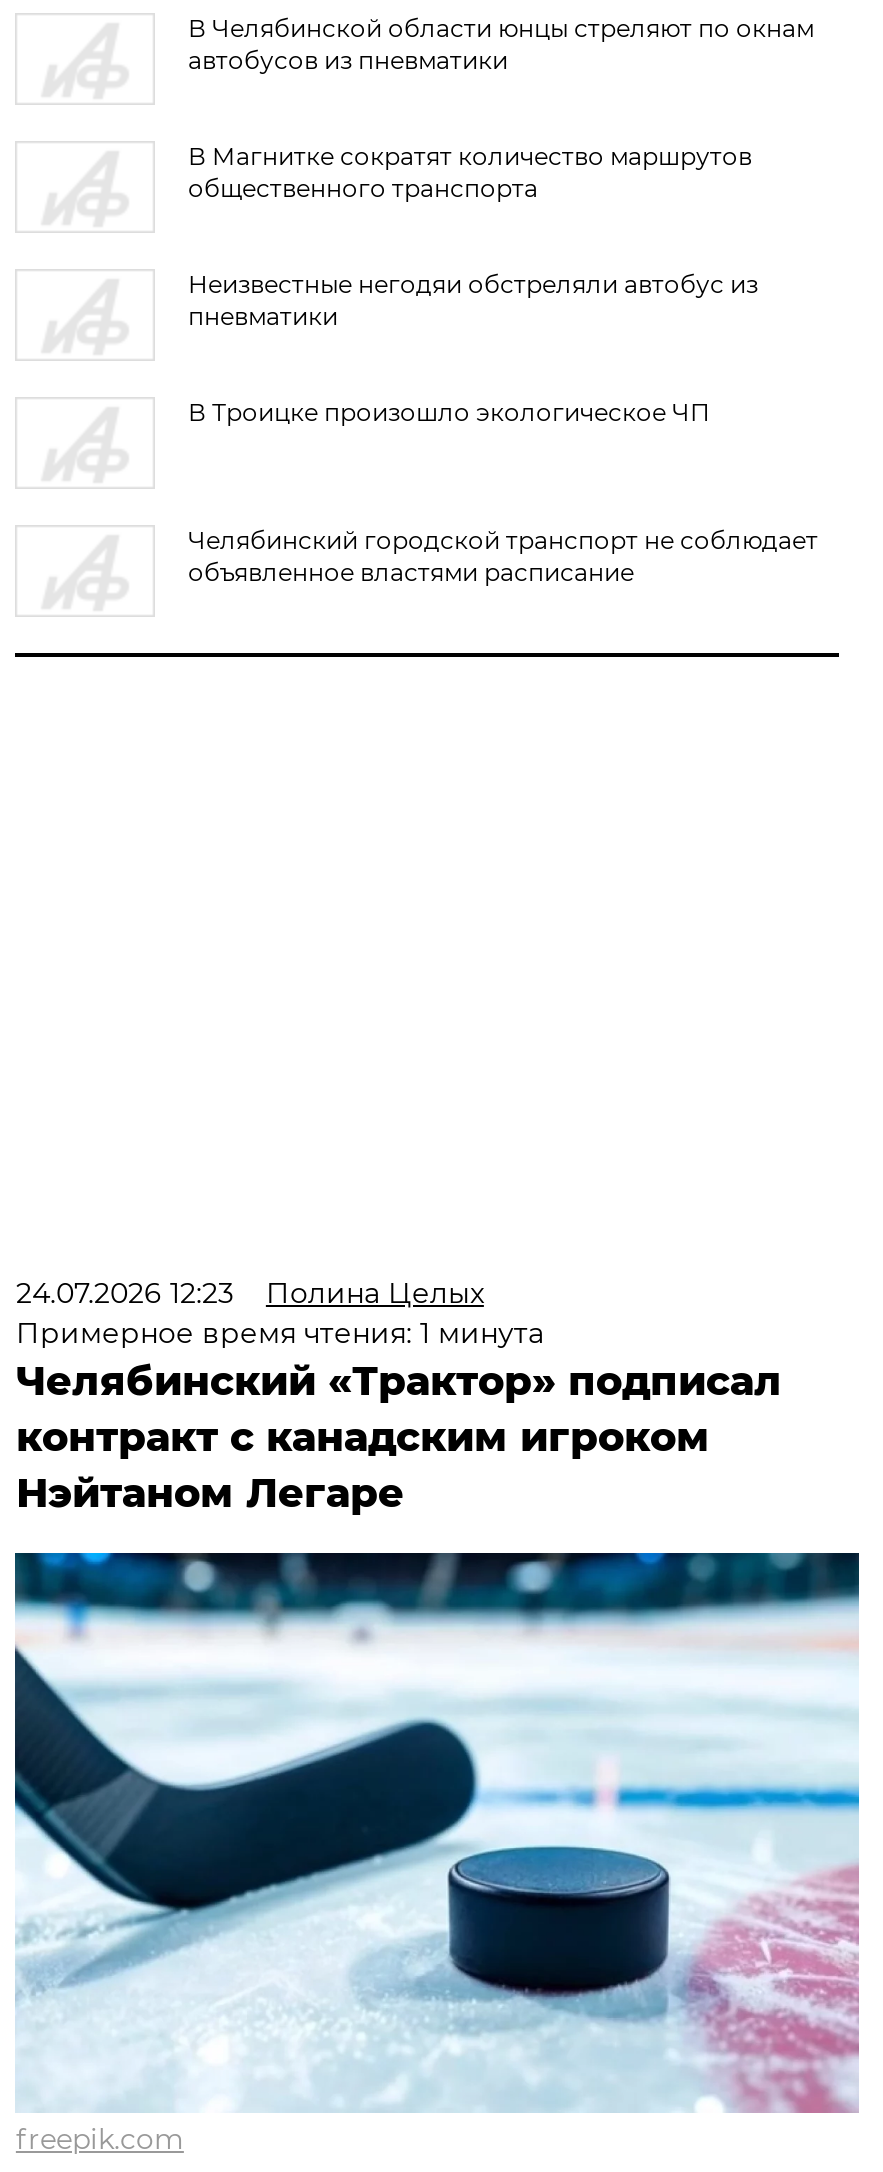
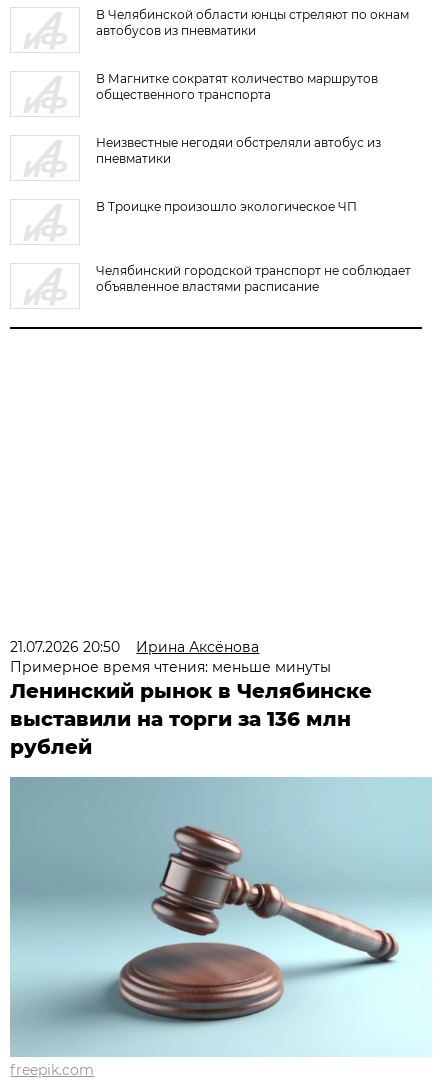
[16,1275,782,1517] 24.07.2026 12:23 | Полина Целых | Примерное время чтения: 1 минута | Челябинский «Трактор» подписал | контракт с канадским игроком | Нэйтаном Легаре -> [10,638,372,759] 21.07.2026 20:50 | Ирина Аксёнова | Примерное время чтения: меньше минуты | Ленинский рынок в Челябинске | выставили на торги за 136 млн | рублей
[15,1551,861,2115] [image] -> [9,777,432,1057] [image]

